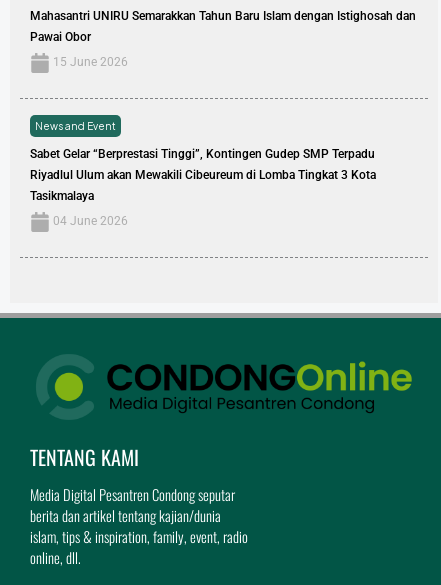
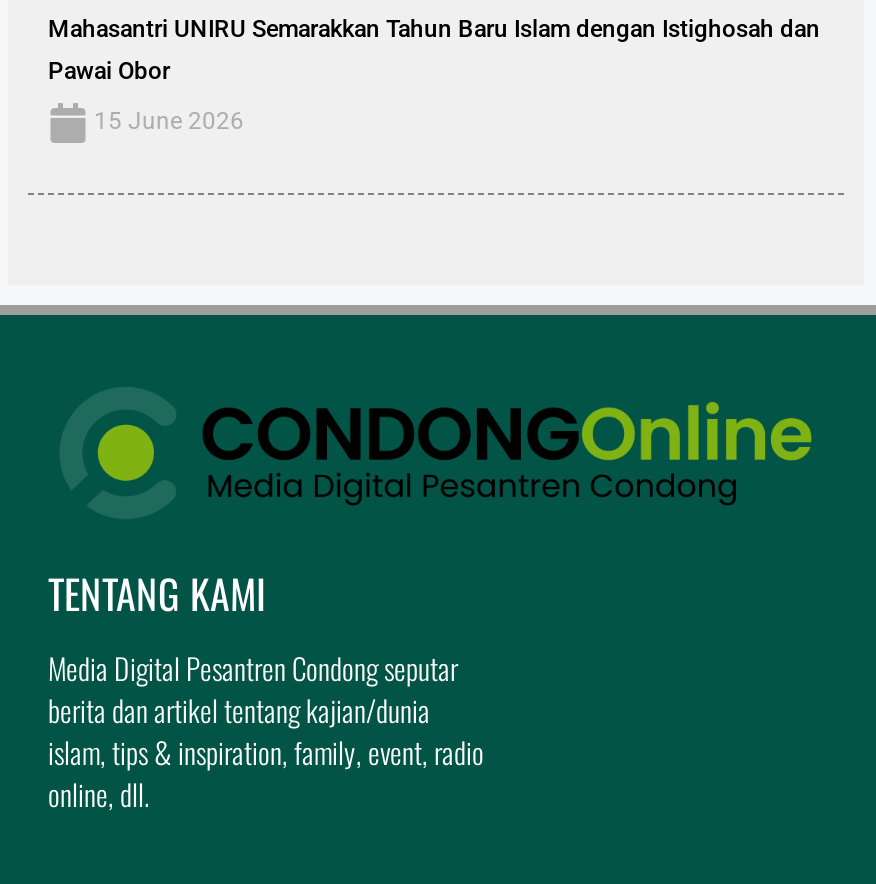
[30,120,376,228] News and Event | Sabet Gelar “Berprestasi Tinggi”, Kontingen Gudep SMP Terpadu | Riyadlul Ulum akan Mewakili Cibeureum di Lomba Tingkat 3 Kota | Tasikmalaya | 04 June 2026 -> none

